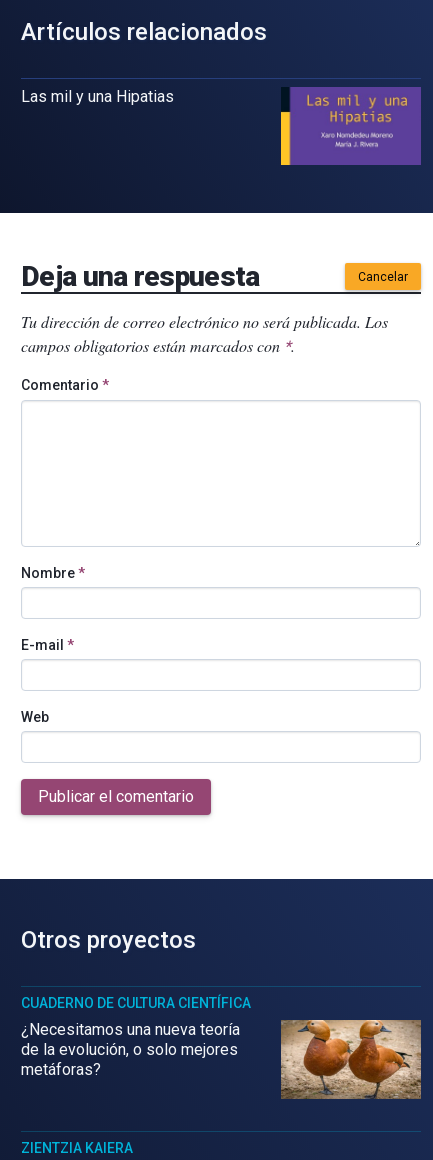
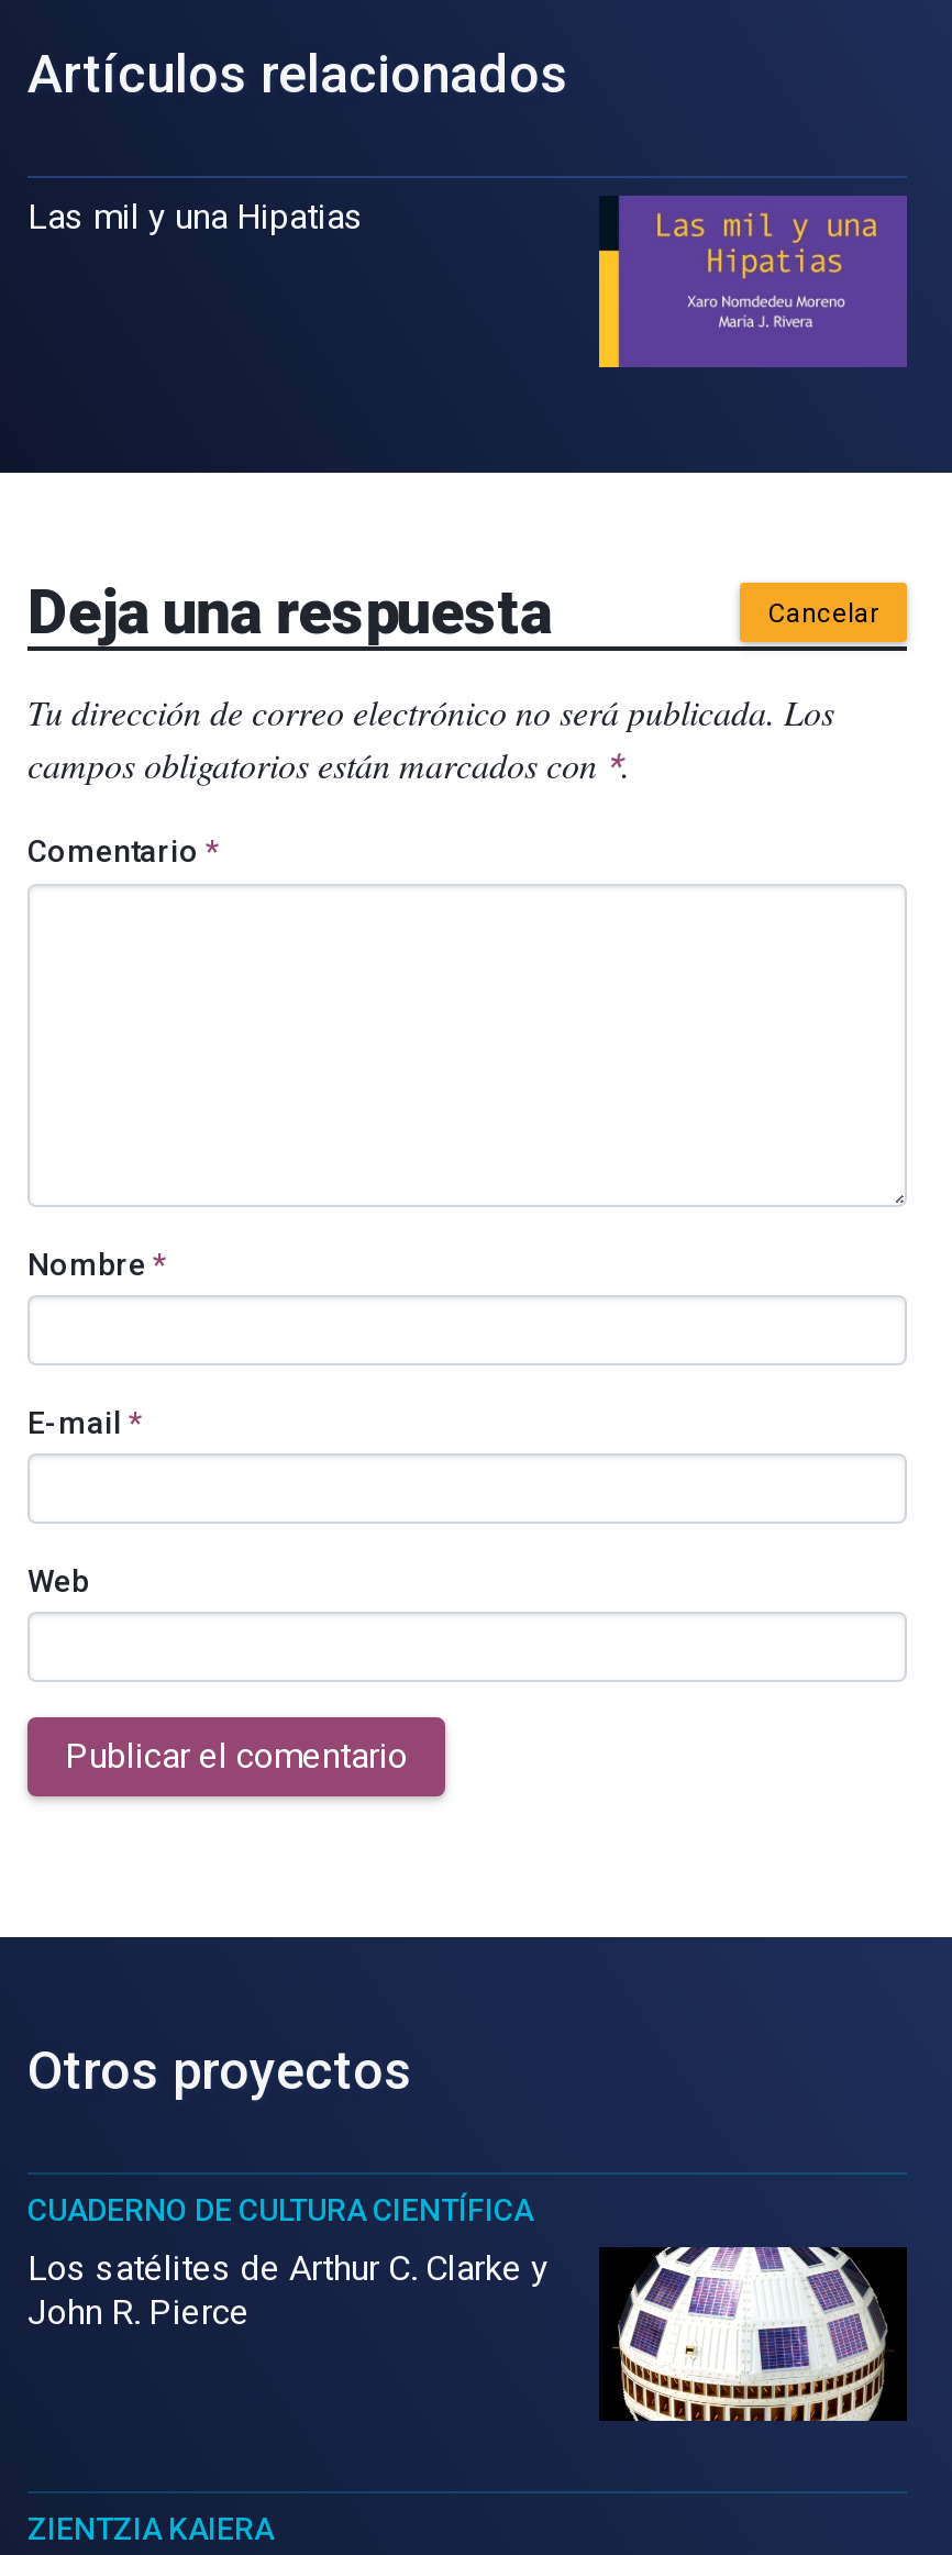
[21,1019,422,1100] [image] | ¿Necesitamos una nueva teoría | de la evolución, o solo mejores | metáforas? -> [27,2245,907,2423] [image] | Los satélites de Arthur C. Clarke y | John R. Pierce

